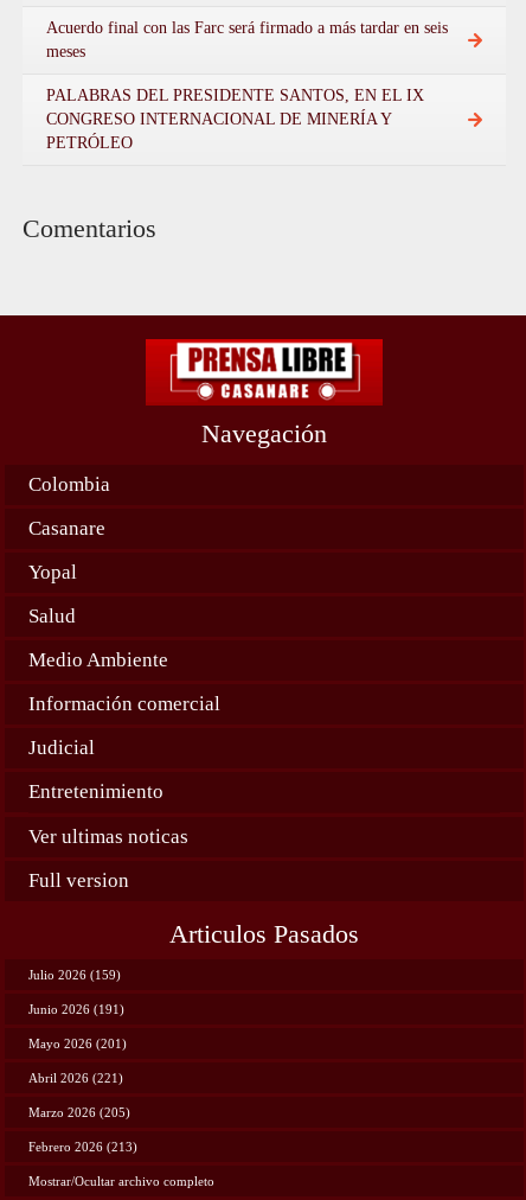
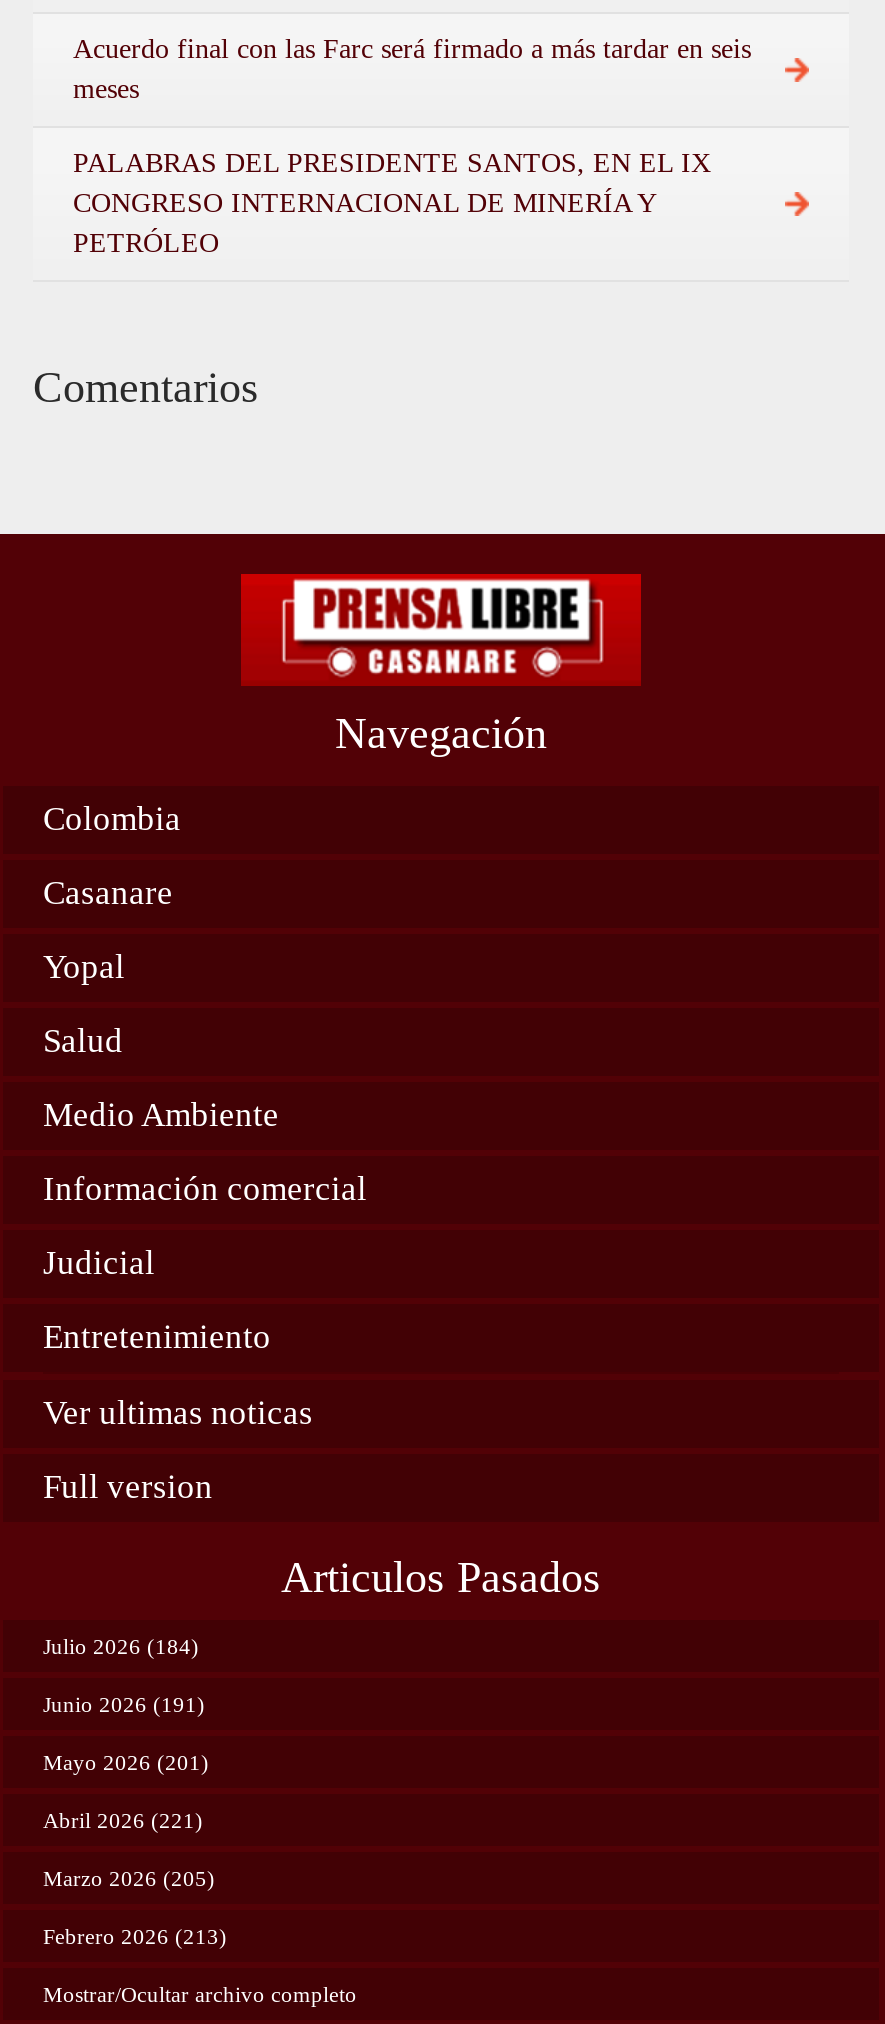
[28,967,121,981] Julio 2026 (159) -> [43,1633,199,1657] Julio 2026 (184)

